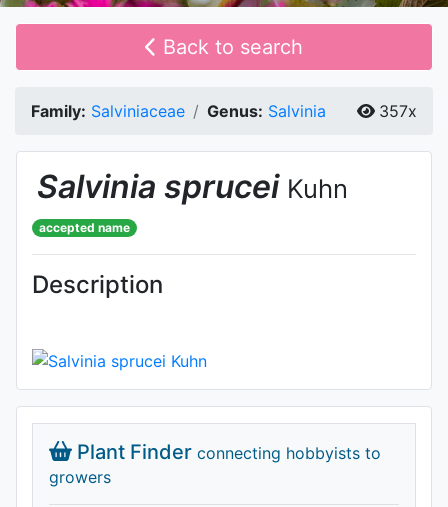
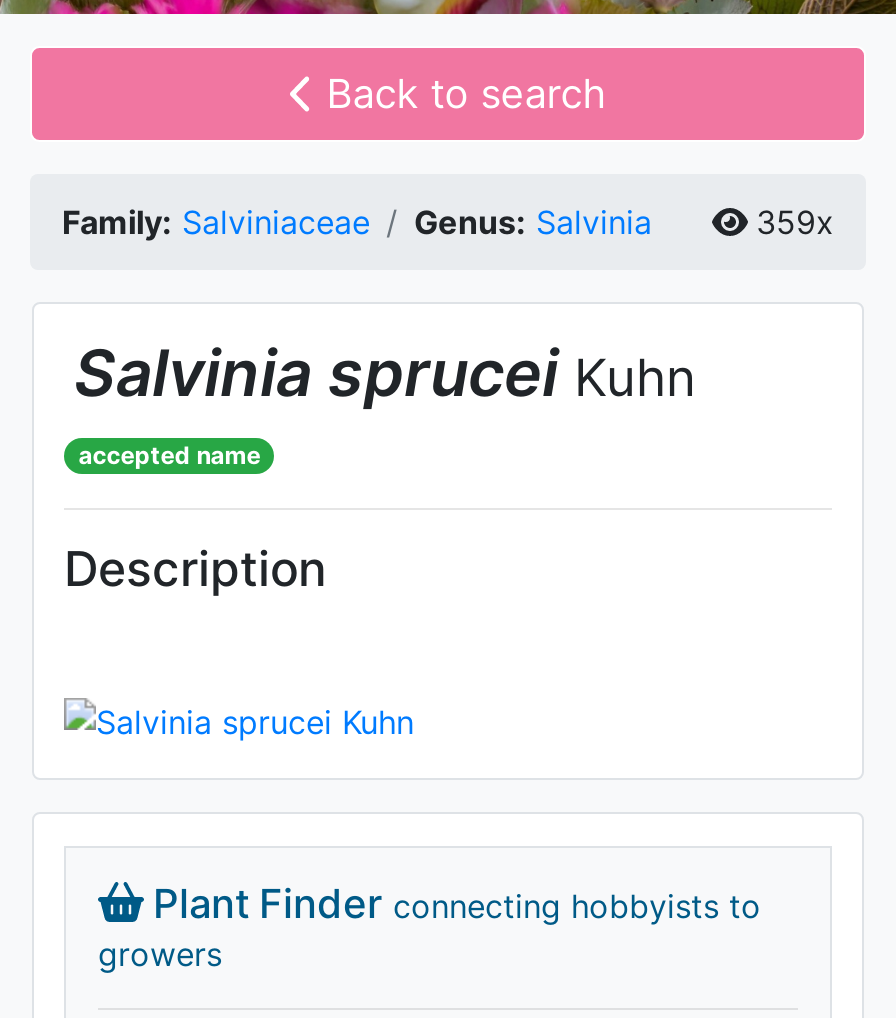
[379,101,417,121] 357x -> [756,202,834,242] 359x

